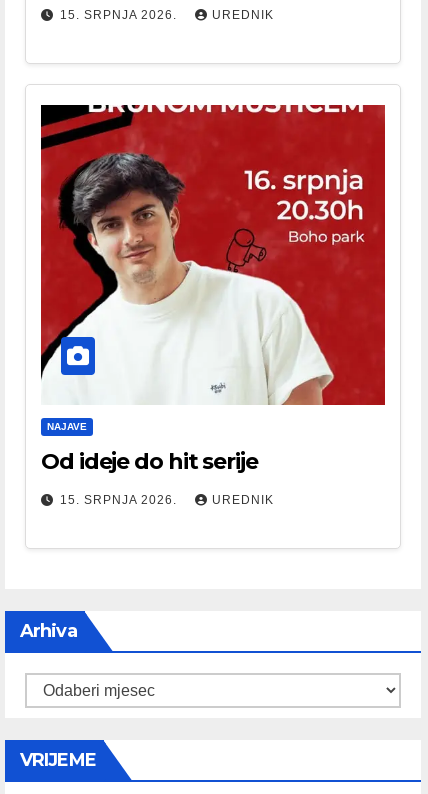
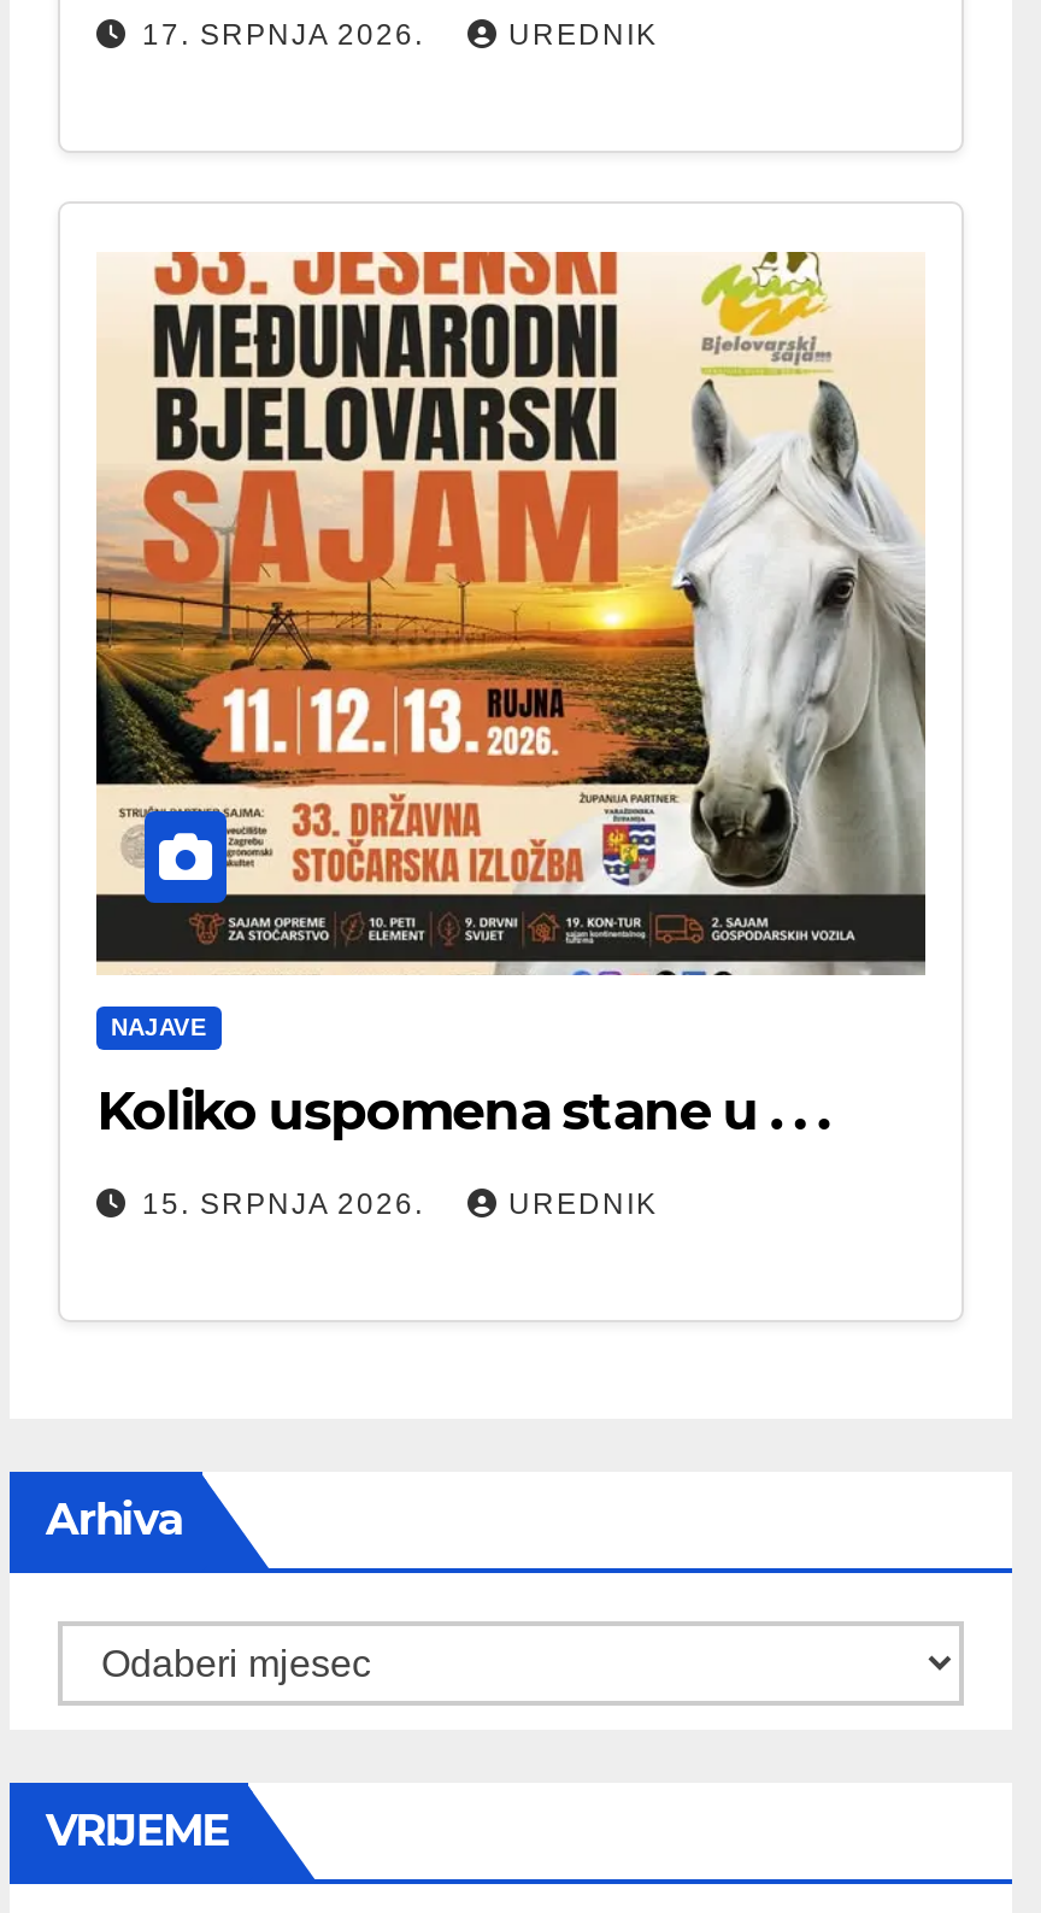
[60,8,181,22] 15. SRPNJA 2026. -> [142,18,434,52] 17. SRPNJA 2026.
[40,104,386,406] [image] -> [94,250,928,978] [image]
[41,448,258,475] Od ideje do hit serije -> [96,1078,829,1143] Koliko uspomena stane u . . .

